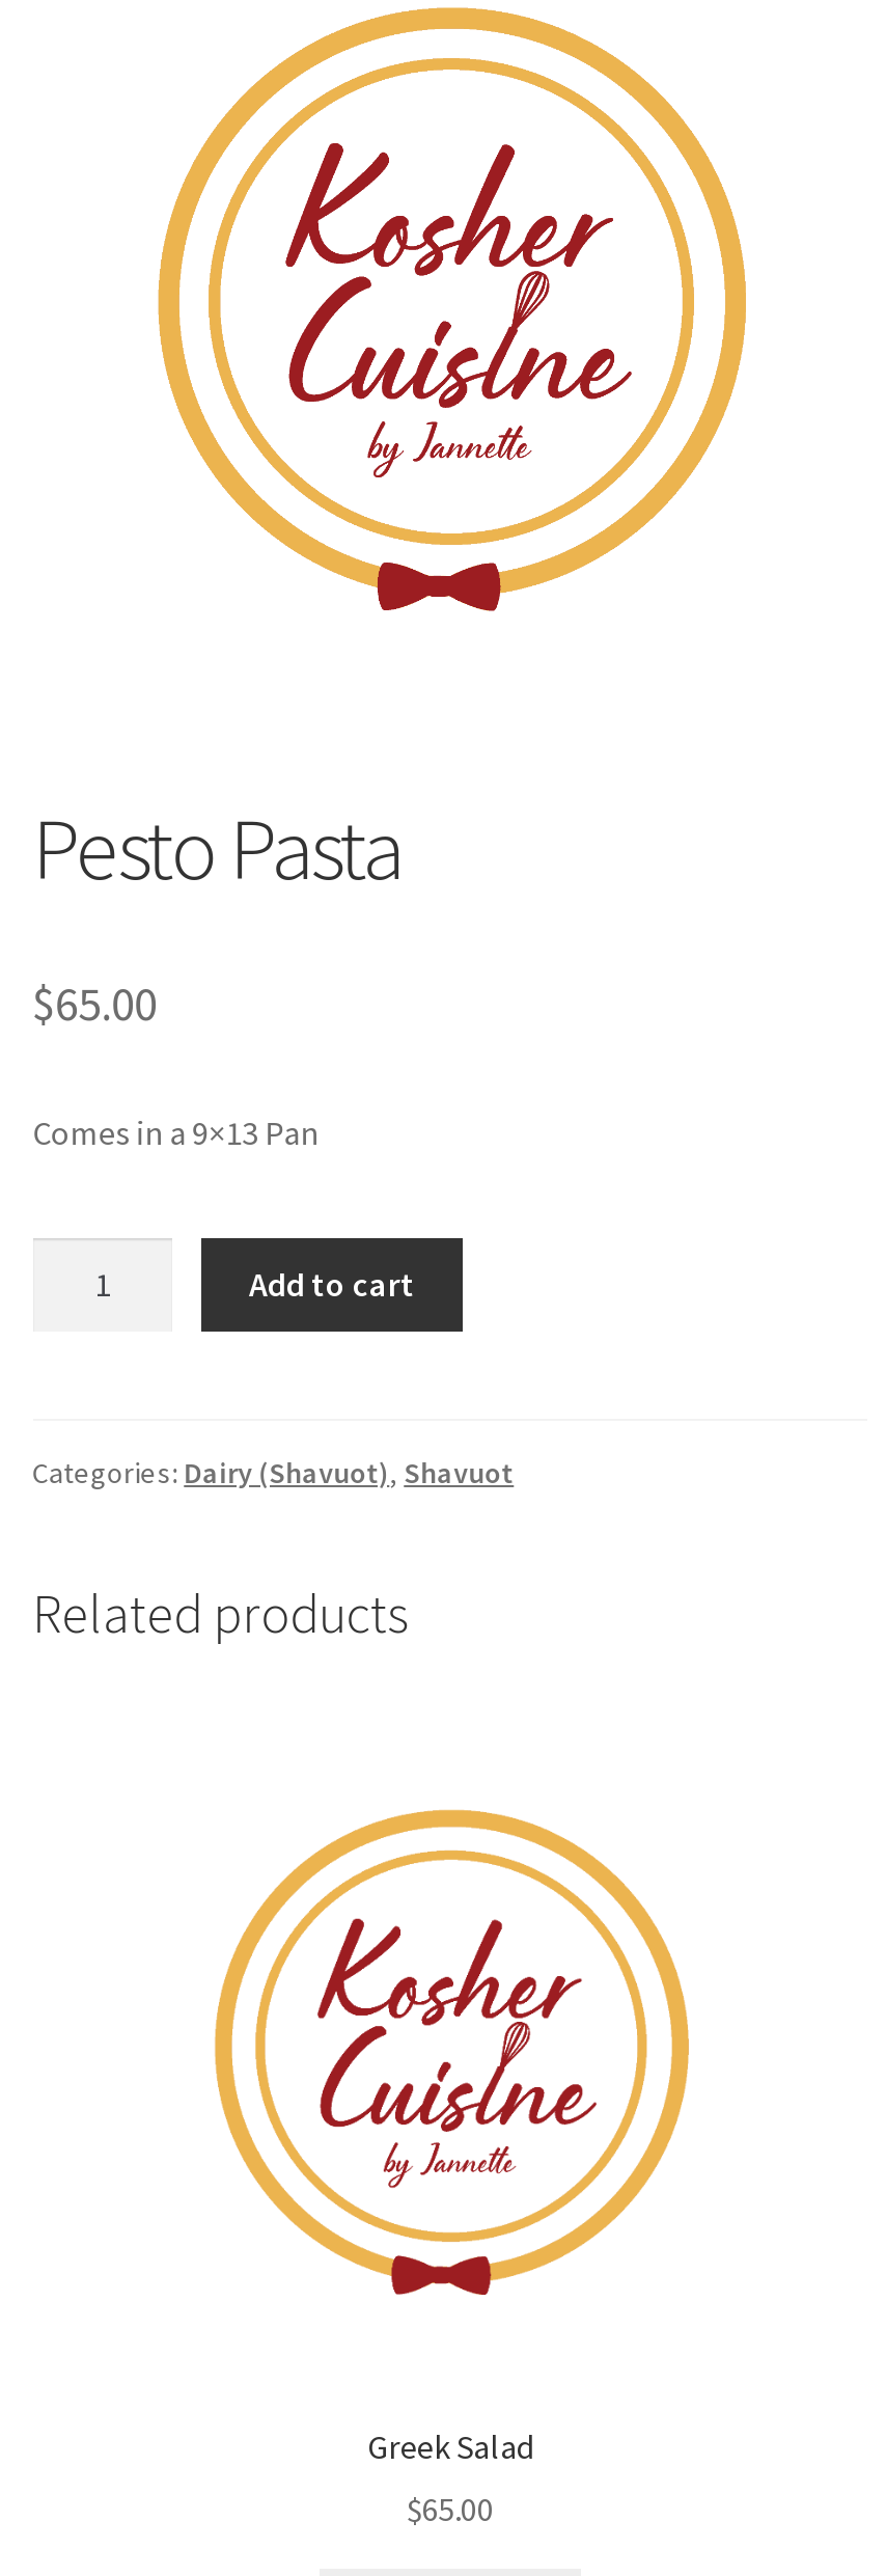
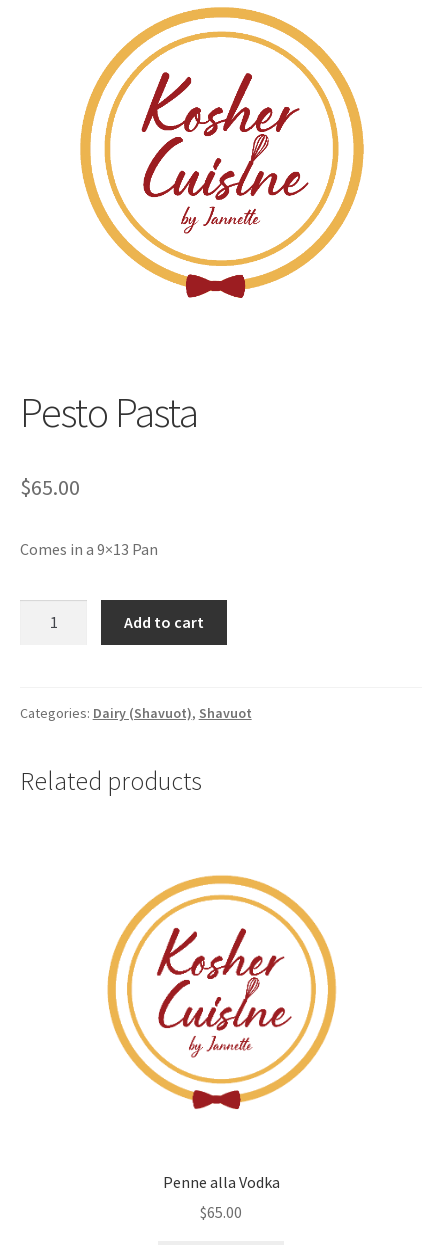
[367,2424,533,2466] Greek Salad -> [162,1171,279,1191] Penne alla Vodka

